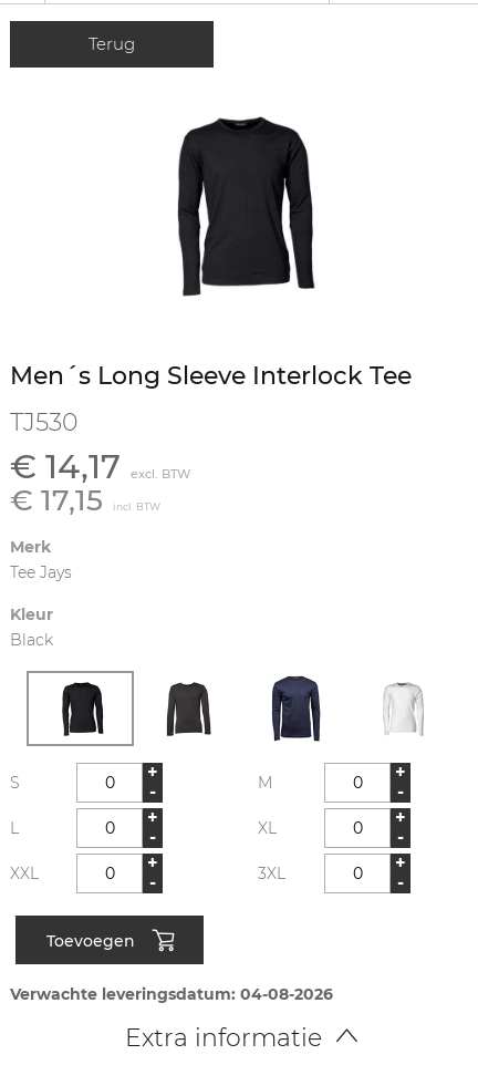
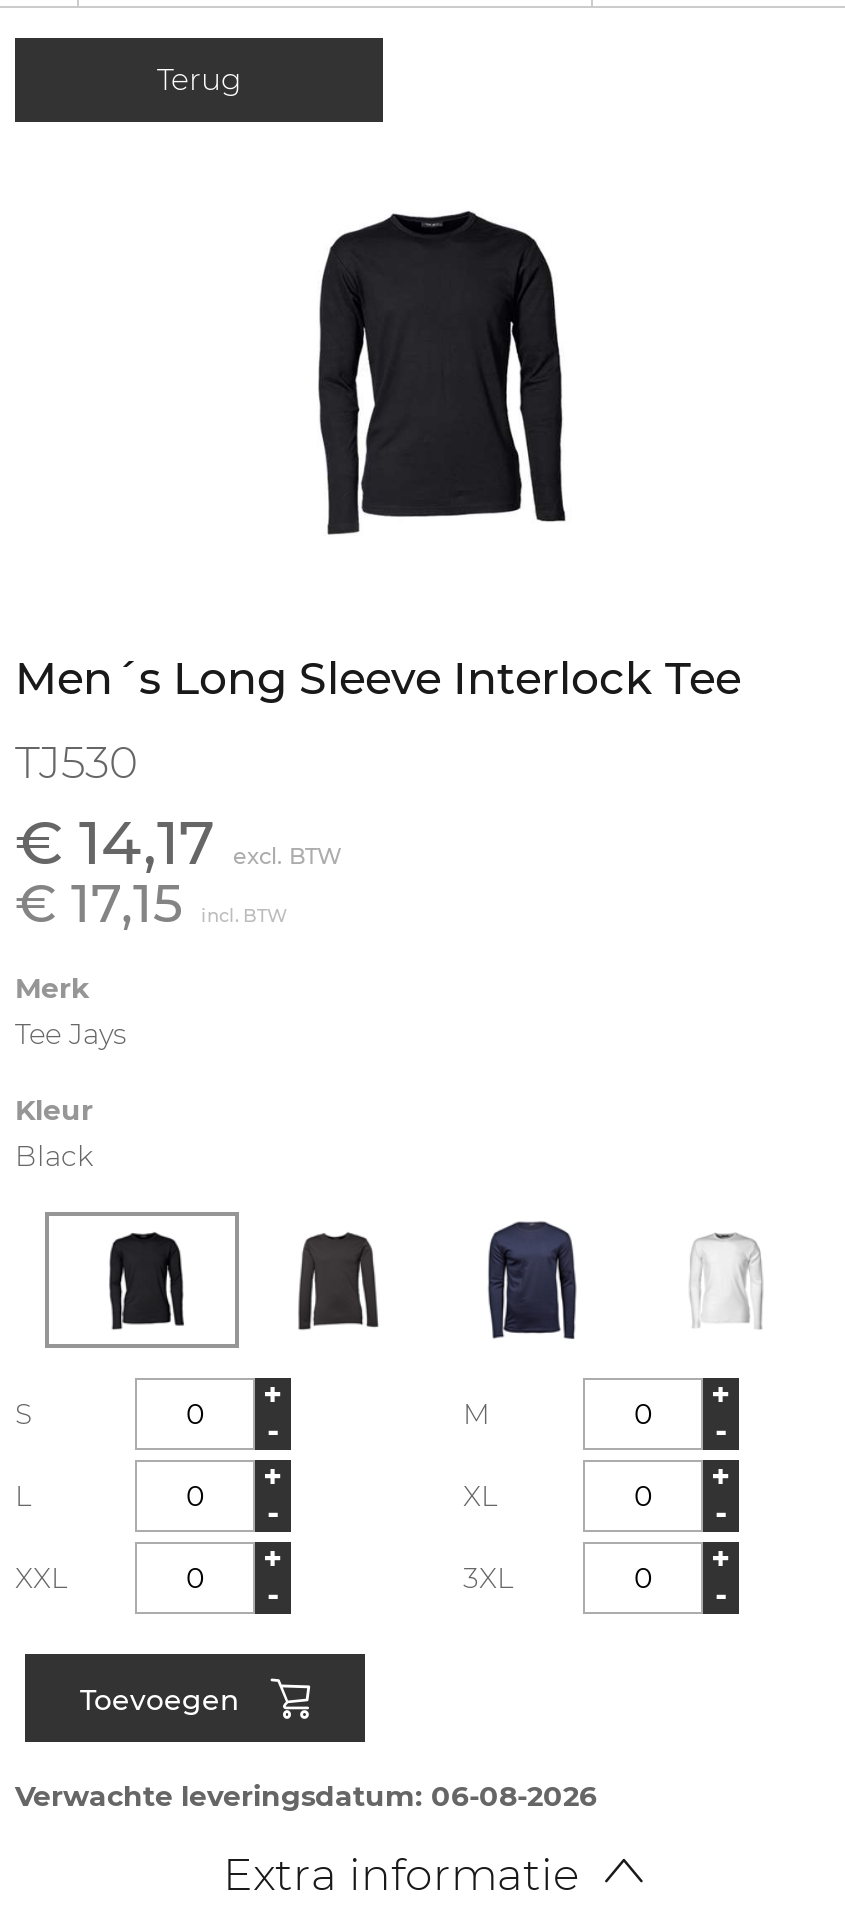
[10,984,333,1004] Verwachte leveringsdatum: 04-08-2026 -> [15,1778,597,1814] Verwachte leveringsdatum: 06-08-2026

